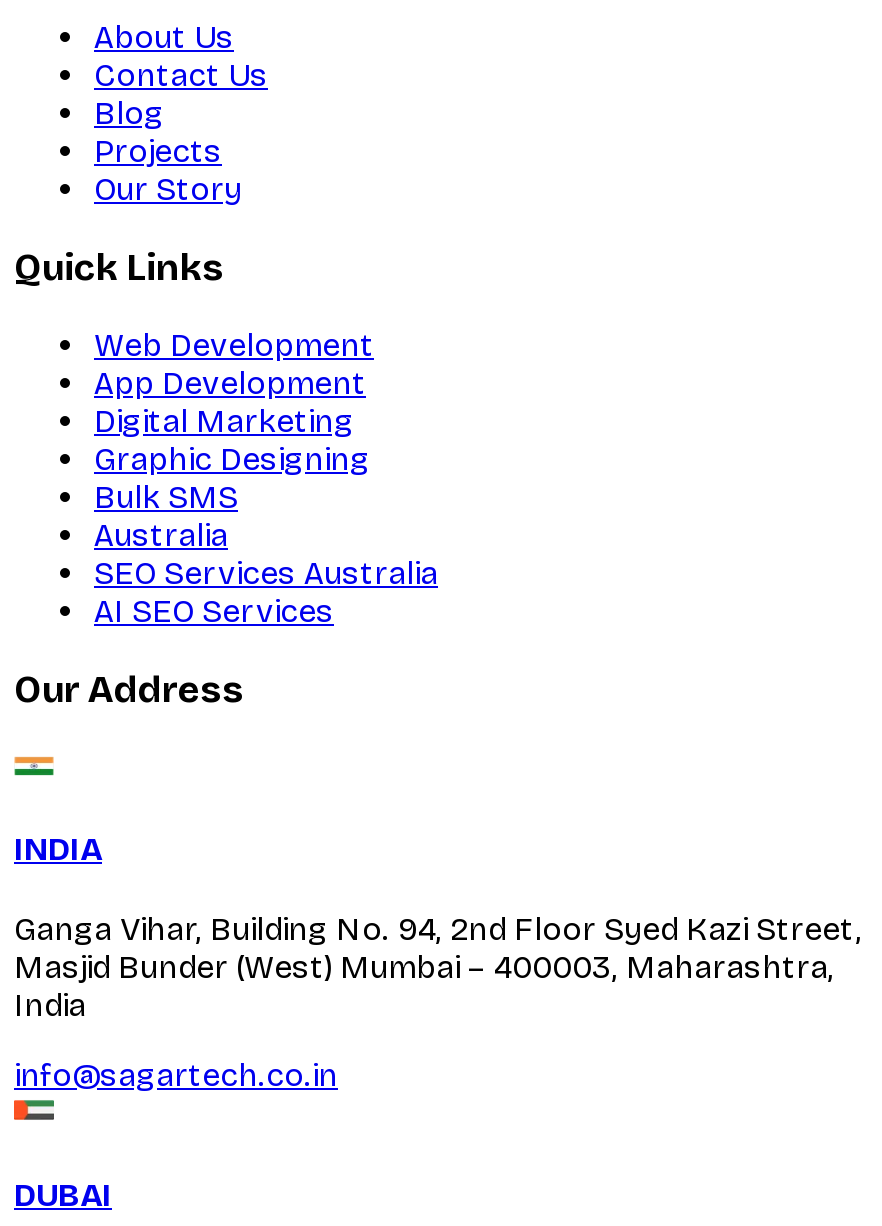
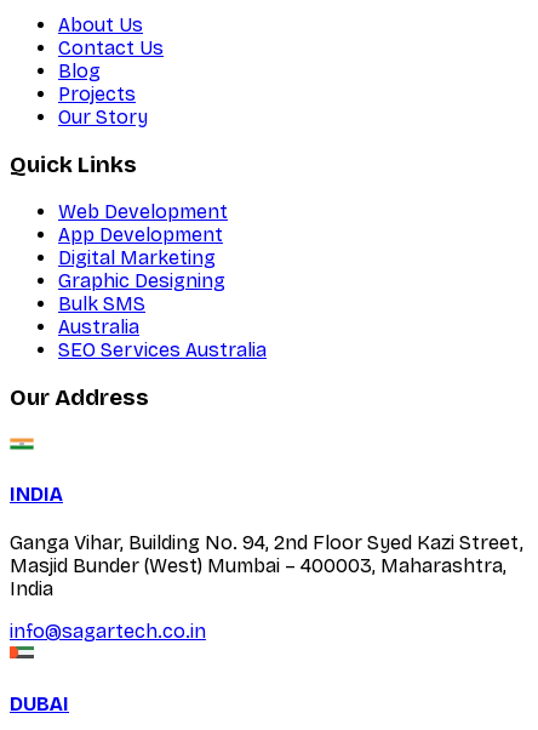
[94,593,334,631] AI SEO Services -> none

